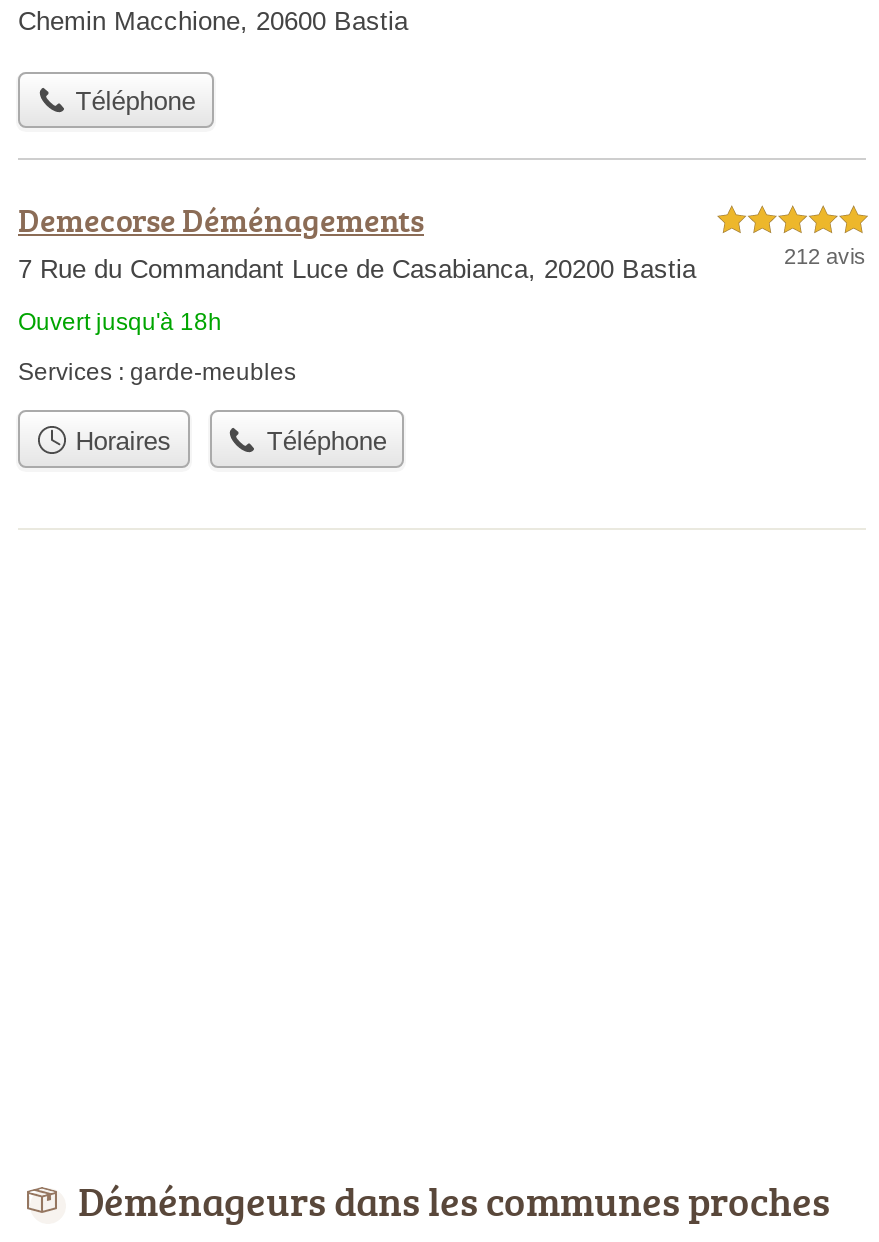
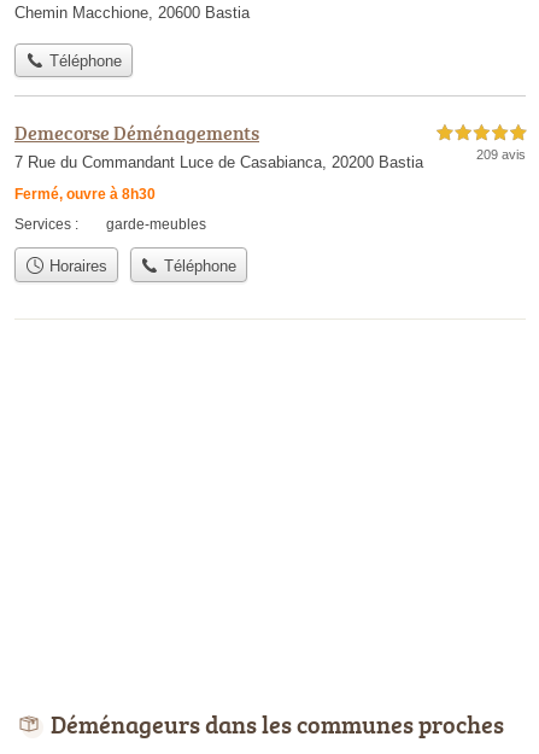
[784,245,866,269] 212 avis -> [476,148,526,162] 209 avis
[18,309,222,337] Ouvert jusqu'à 18h -> [14,186,156,203] Fermé, ouvre à 8h30

